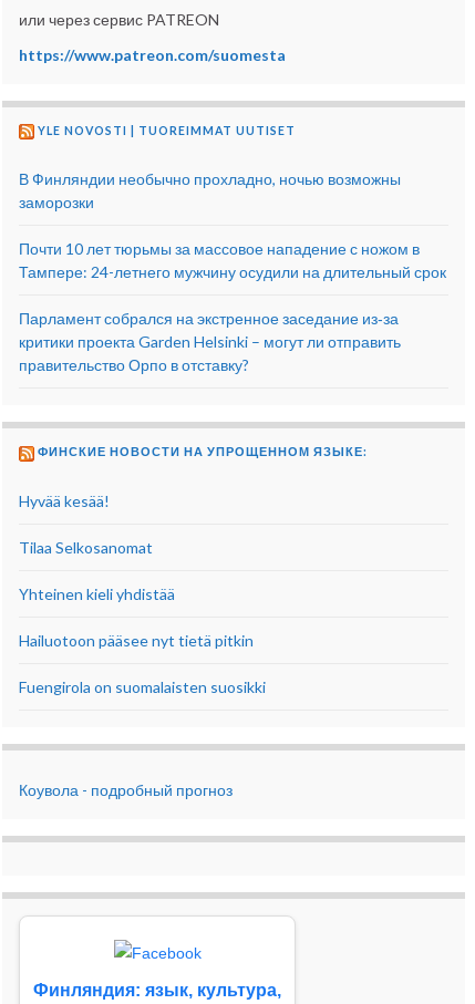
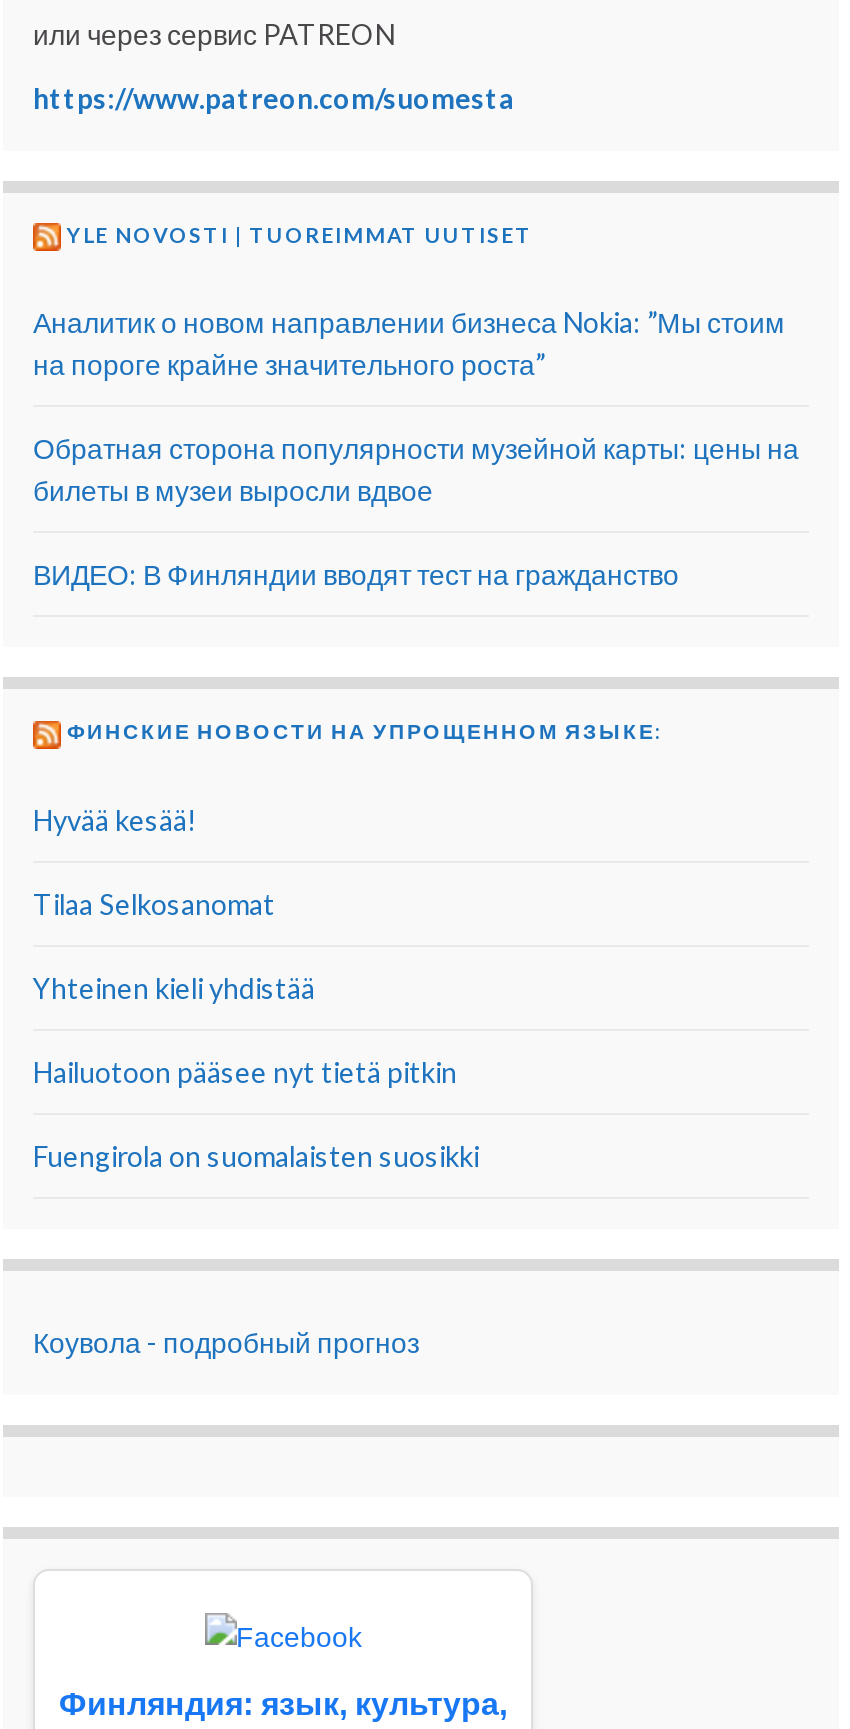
[19,170,401,212] В Финляндии необычно прохладно, ночью возможны | заморозки -> [33,306,785,382] Аналитик о новом направлении бизнеса Nokia: ”Мы стоим | на пороге крайне значительного роста”
[19,240,446,282] Почти 10 лет тюрьмы за массовое нападение с ножом в | Тампере: 24-летнего мужчину осудили на длительный срок -> [33,432,799,508] Обратная сторона популярности музейной карты: цены на | билеты в музеи выросли вдвое
[19,309,401,375] Парламент собрался на экстренное заседание из‑за | критики проекта Garden Helsinki – могут ли отправить | правительство Орпо в отставку? -> [33,558,679,592] ВИДЕО: В Финляндии вводят тест на гражданство

